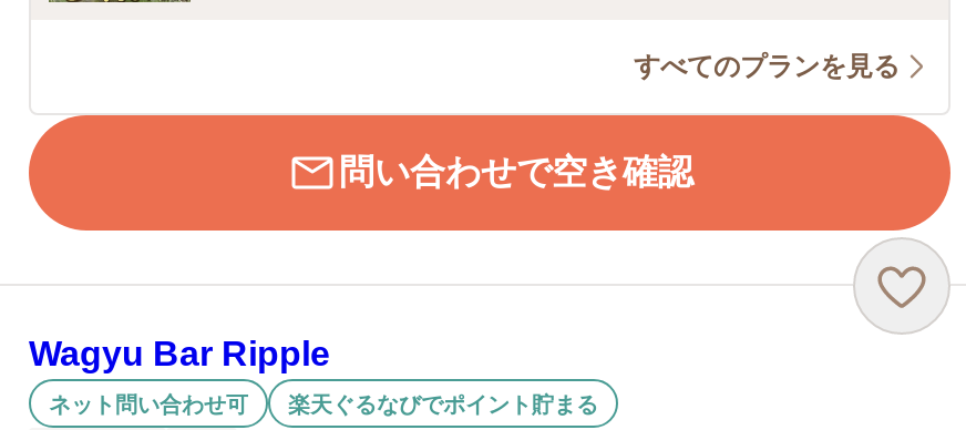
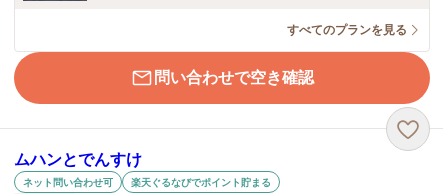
[29,335,330,372] Wagyu Bar Ripple -> [14,151,142,168] ムハンとでんすけ

